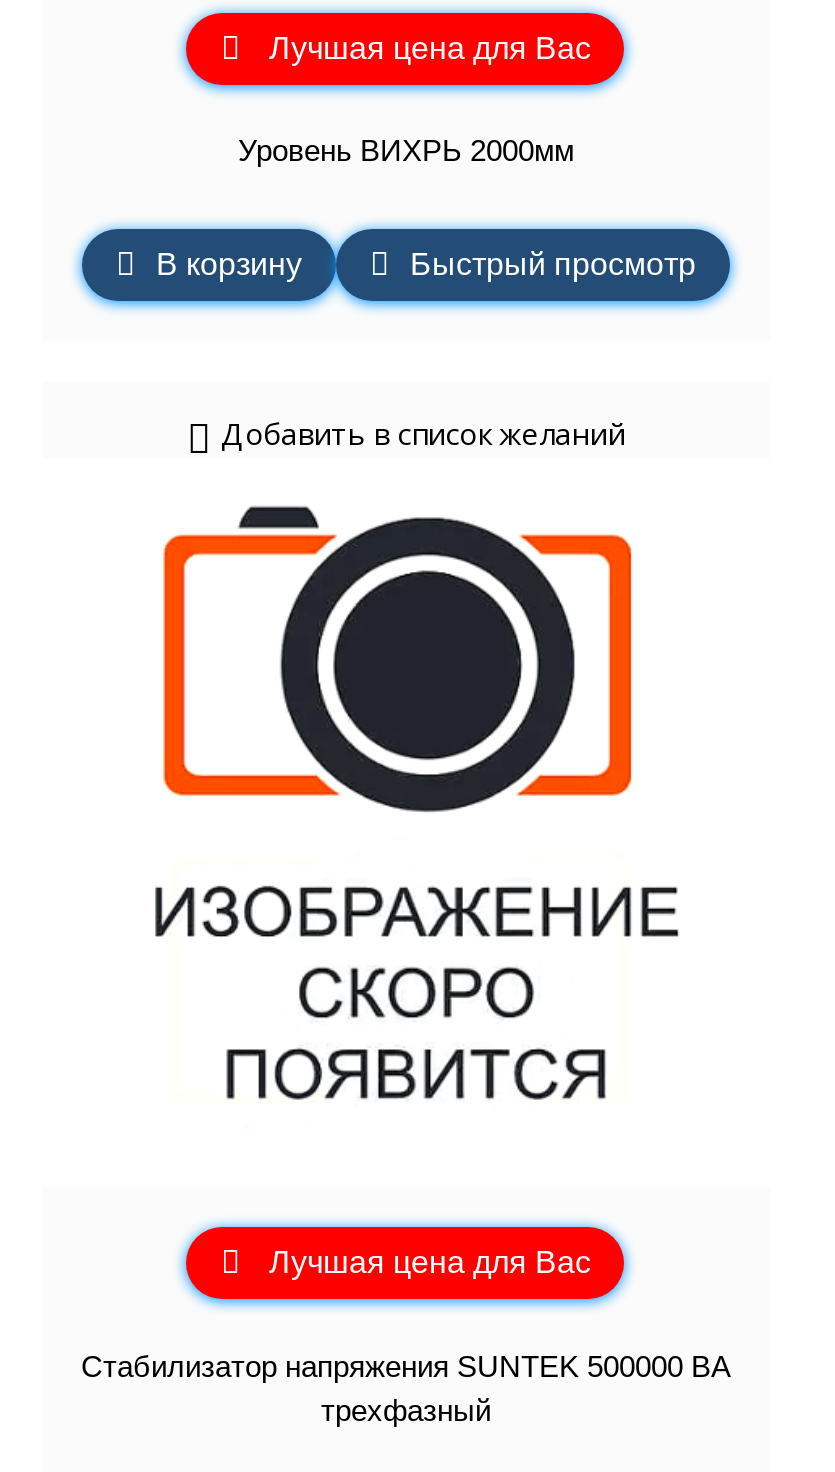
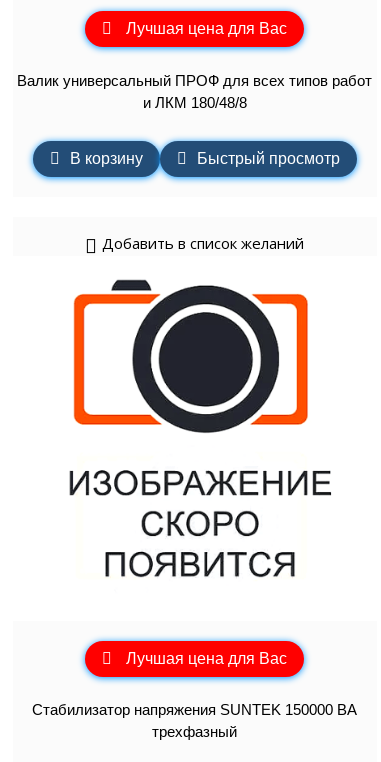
[238,134,574,168] Уровень ВИХРЬ 2000мм -> [17,71,372,110] Валик универсальный ПРОФ для всех типов работ | и ЛКМ 180/48/8
[81,1349,731,1383] Стабилизатор напряжения SUNTEK 500000 ВА -> [32,701,357,718] Стабилизатор напряжения SUNTEK 150000 ВА

